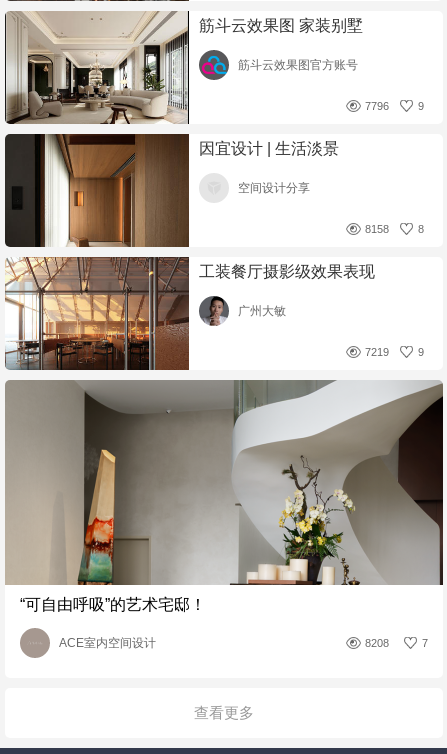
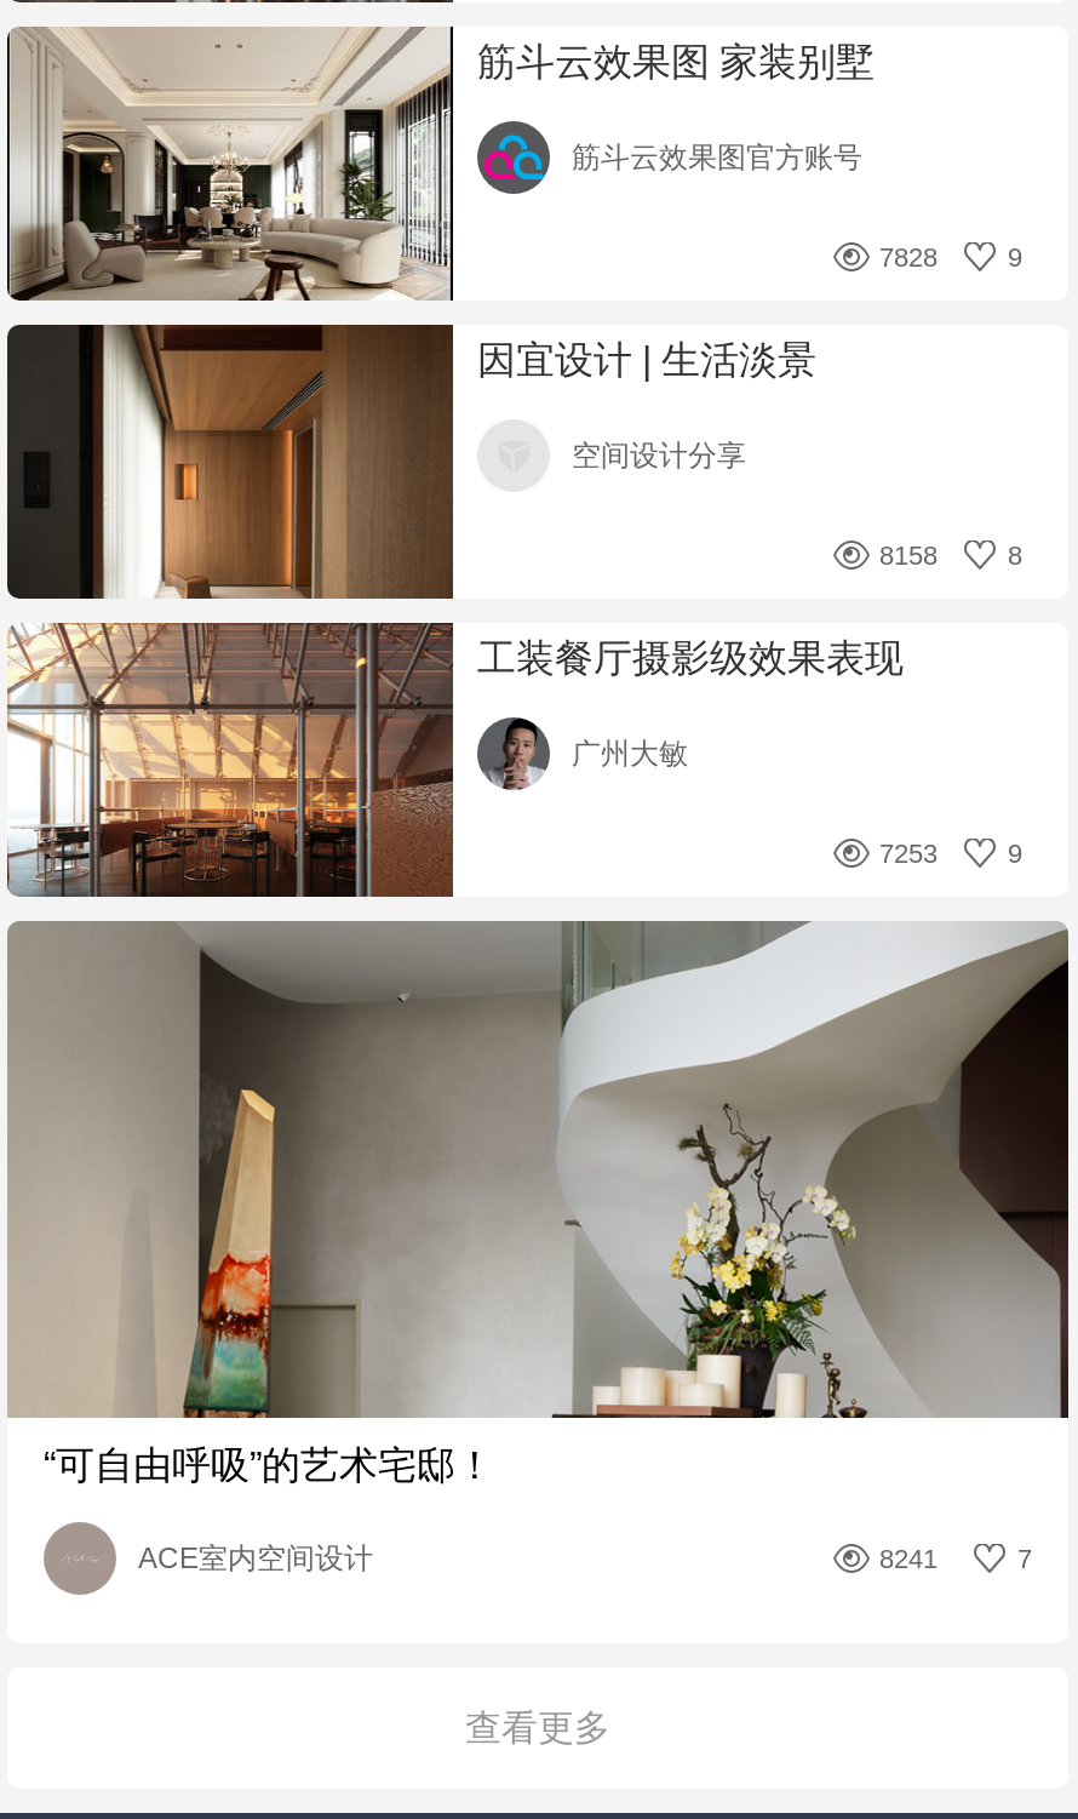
[365,100,389,112] 7796 -> [879,243,937,272] 7828
[365,346,389,358] 7219 -> [879,839,937,868] 7253
[365,637,389,649] 8208 -> [879,1544,937,1573] 8241

